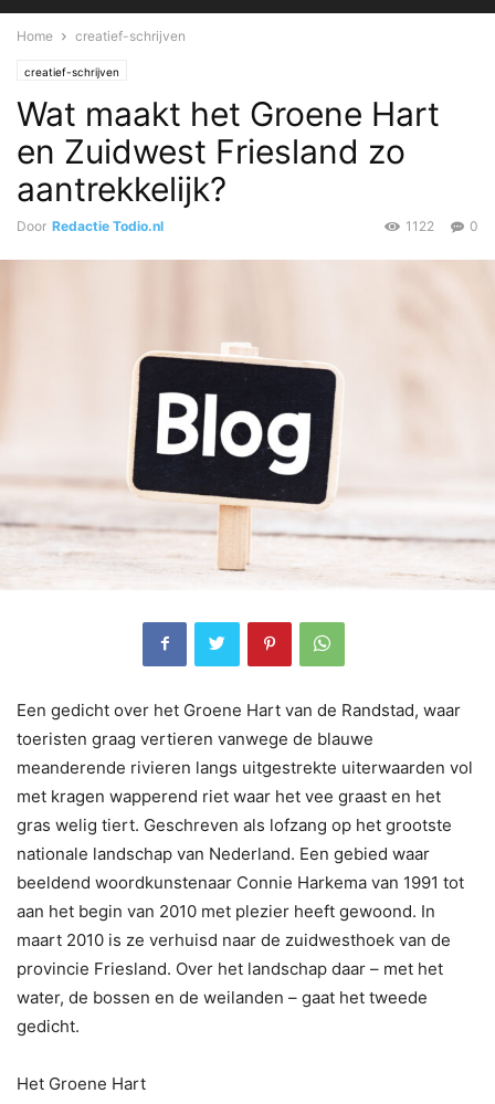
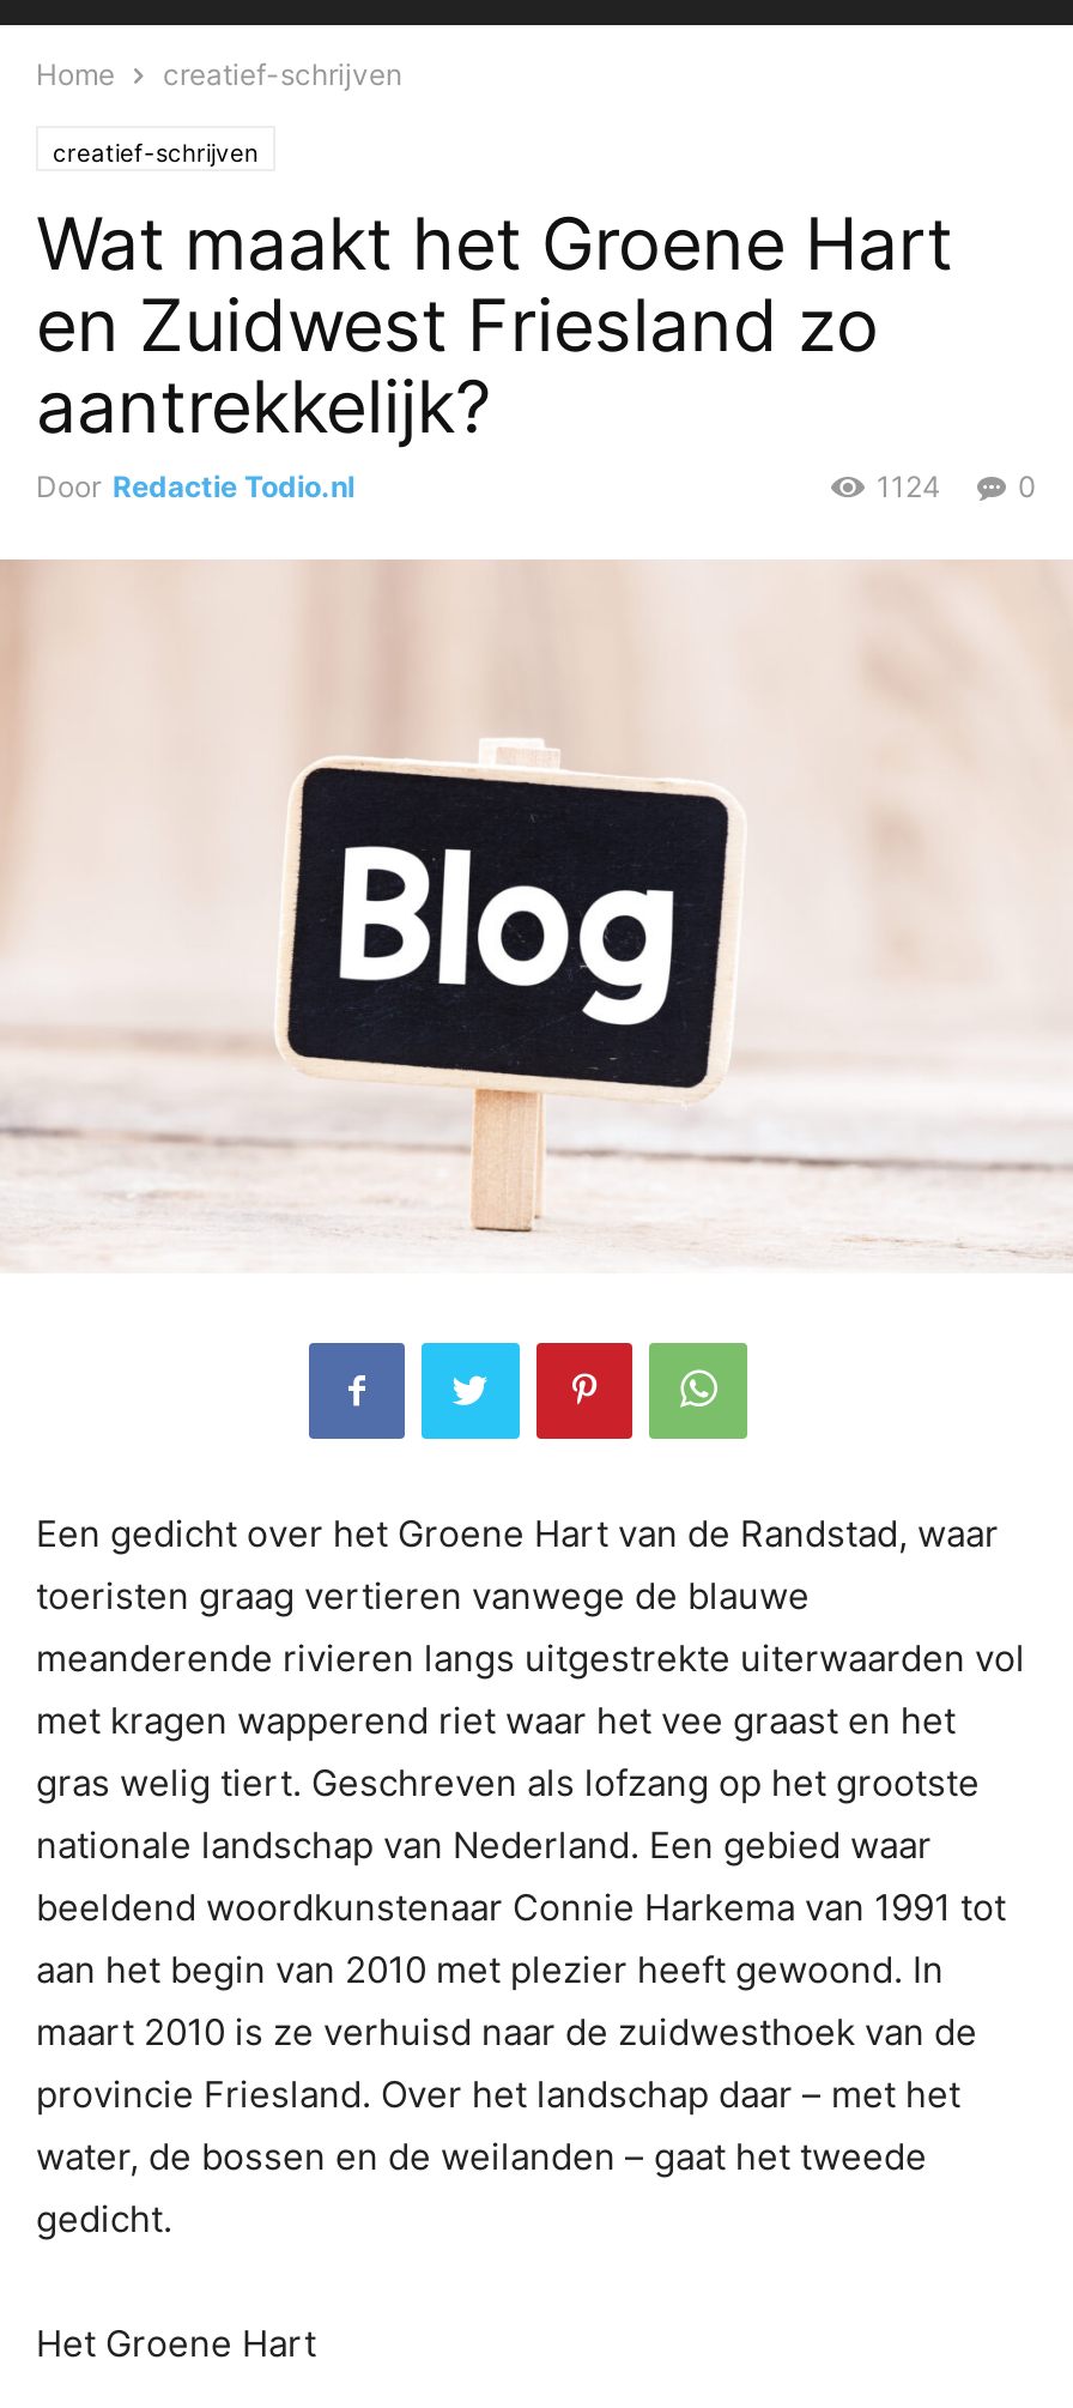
[406,218,434,234] 1122 -> [877,468,941,504] 1124

